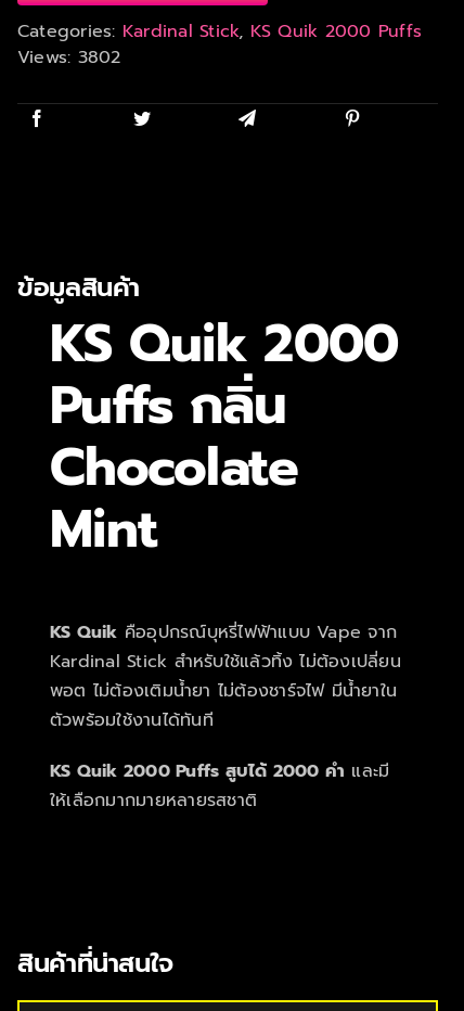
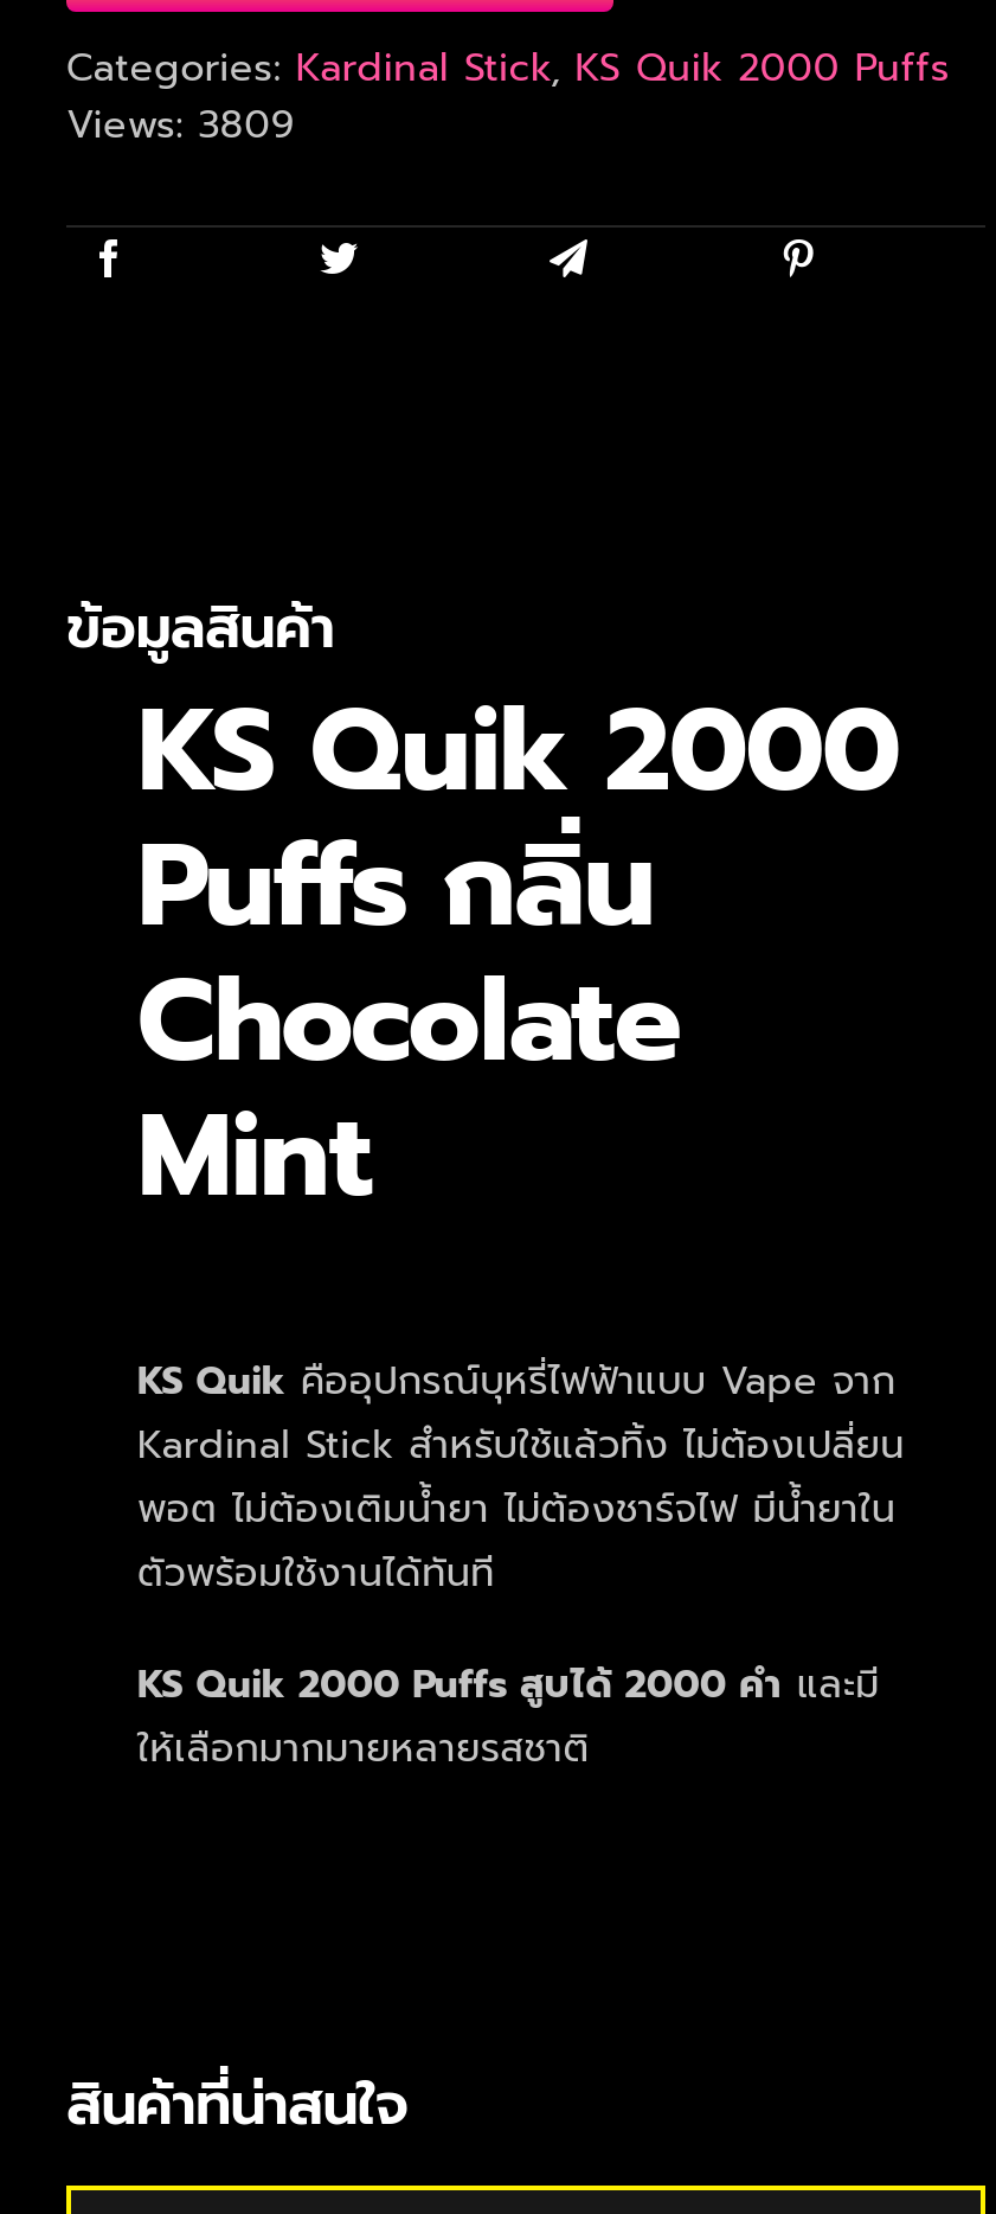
[17,45,121,71] Views: 3802 -> [66,98,295,155] Views: 3809

